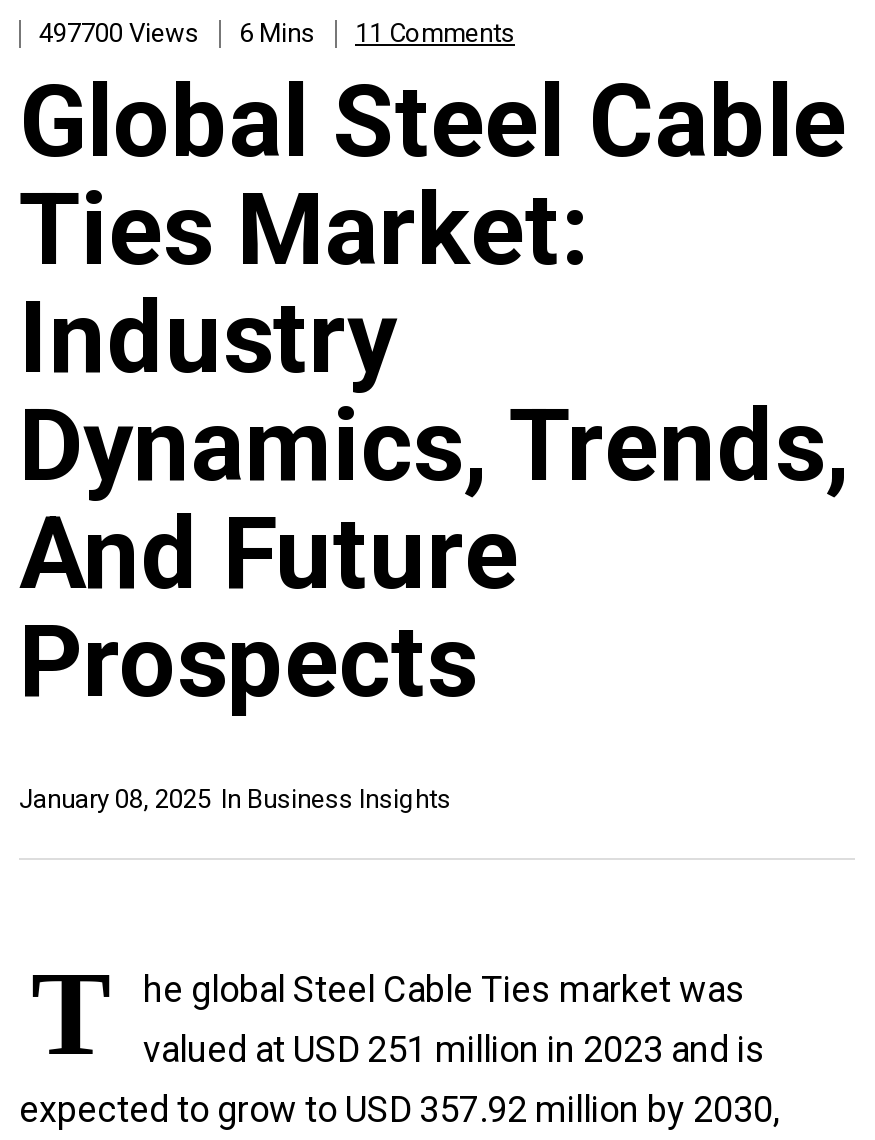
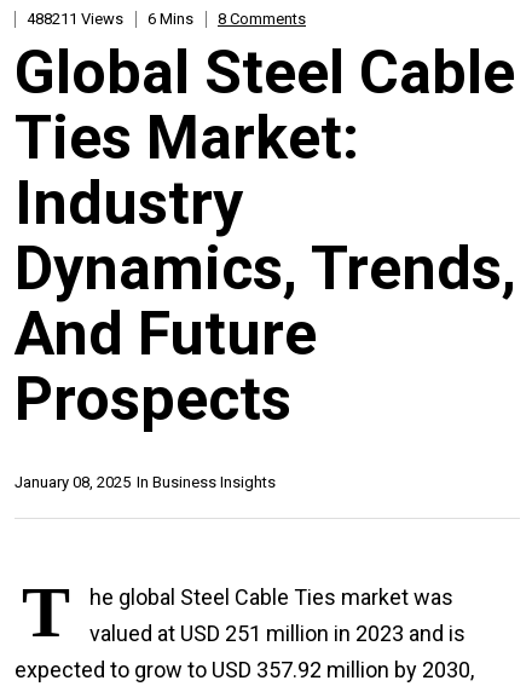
[39,19,199,49] 497700 Views -> [27,10,123,28] 488211 Views
[355,19,515,49] 11 Comments -> [218,10,306,28] 8 Comments

